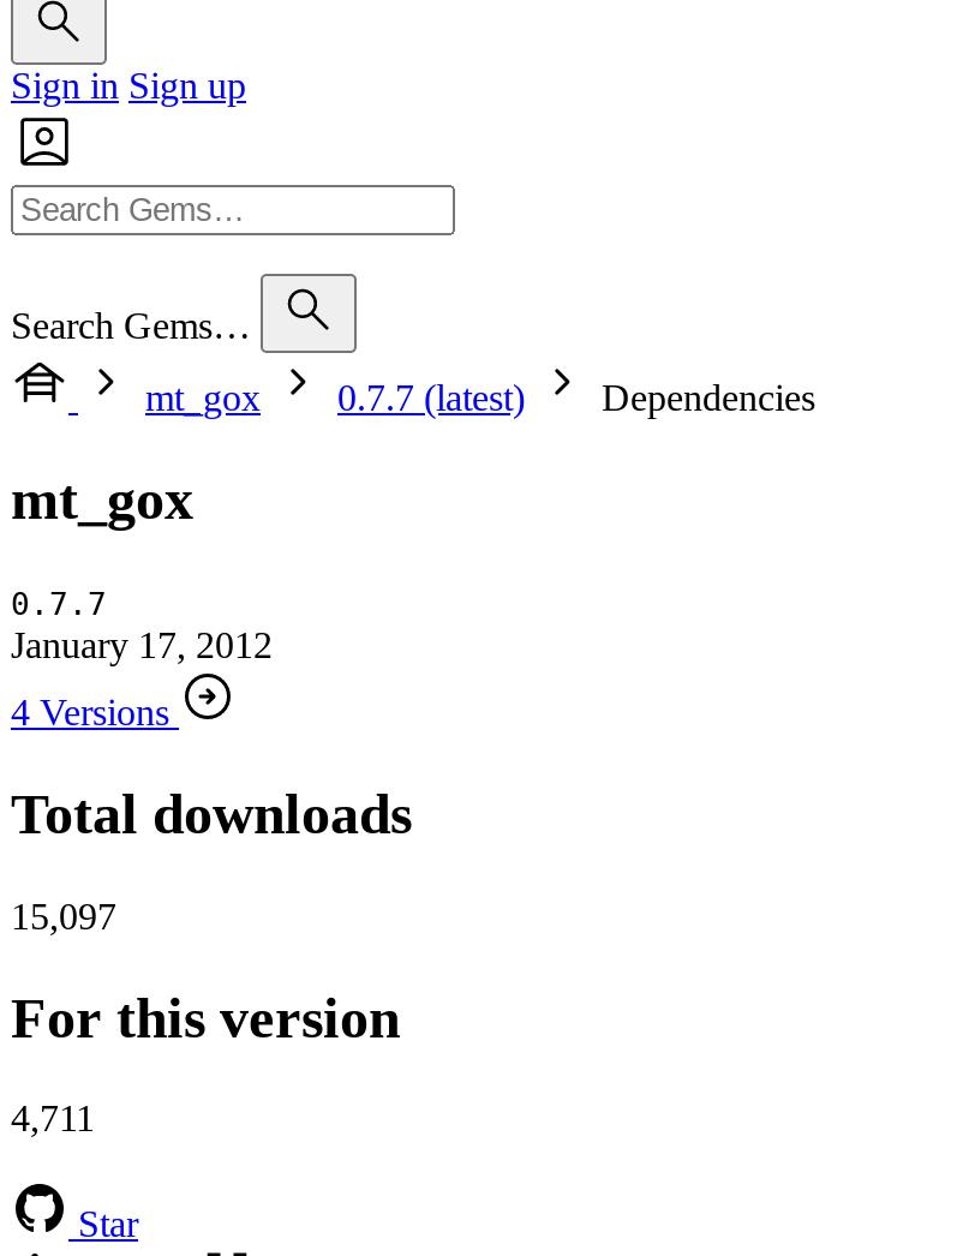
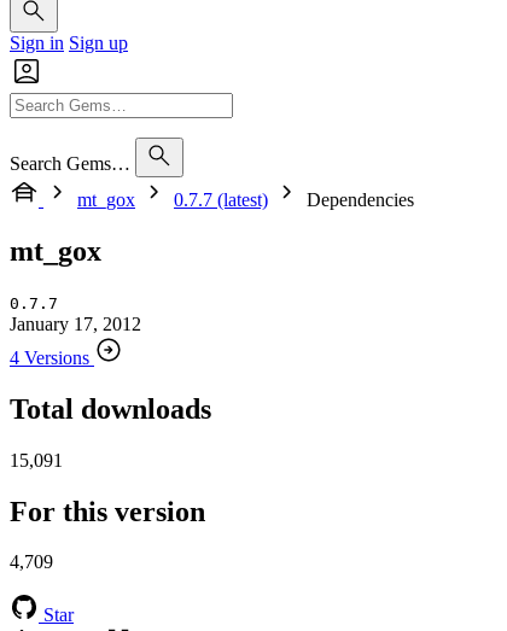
[11,895,116,936] 15,097 -> [10,450,63,470] 15,091
[11,1098,95,1139] 4,711 -> [10,552,53,572] 4,709

